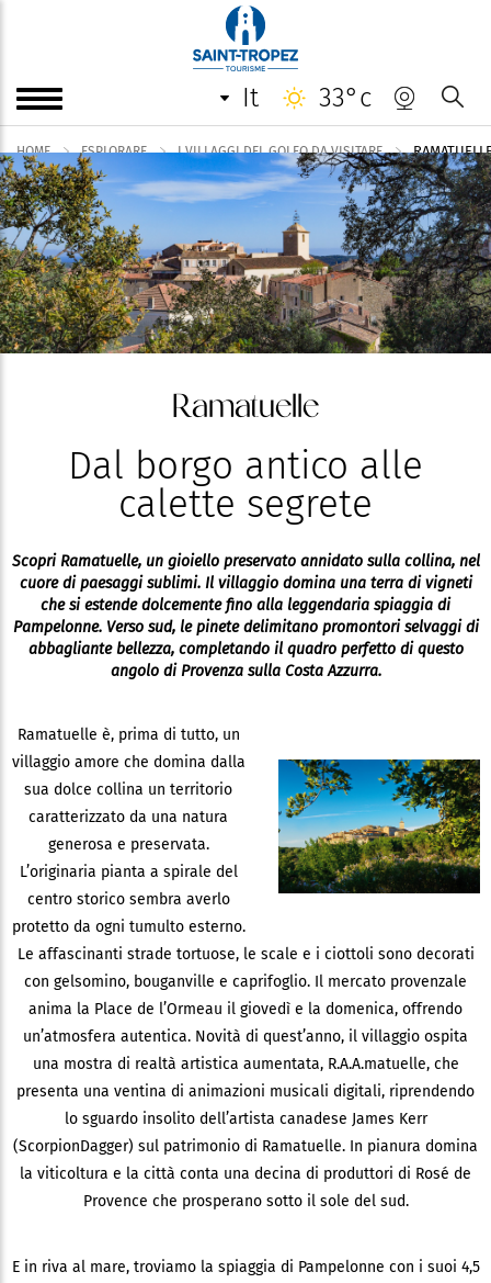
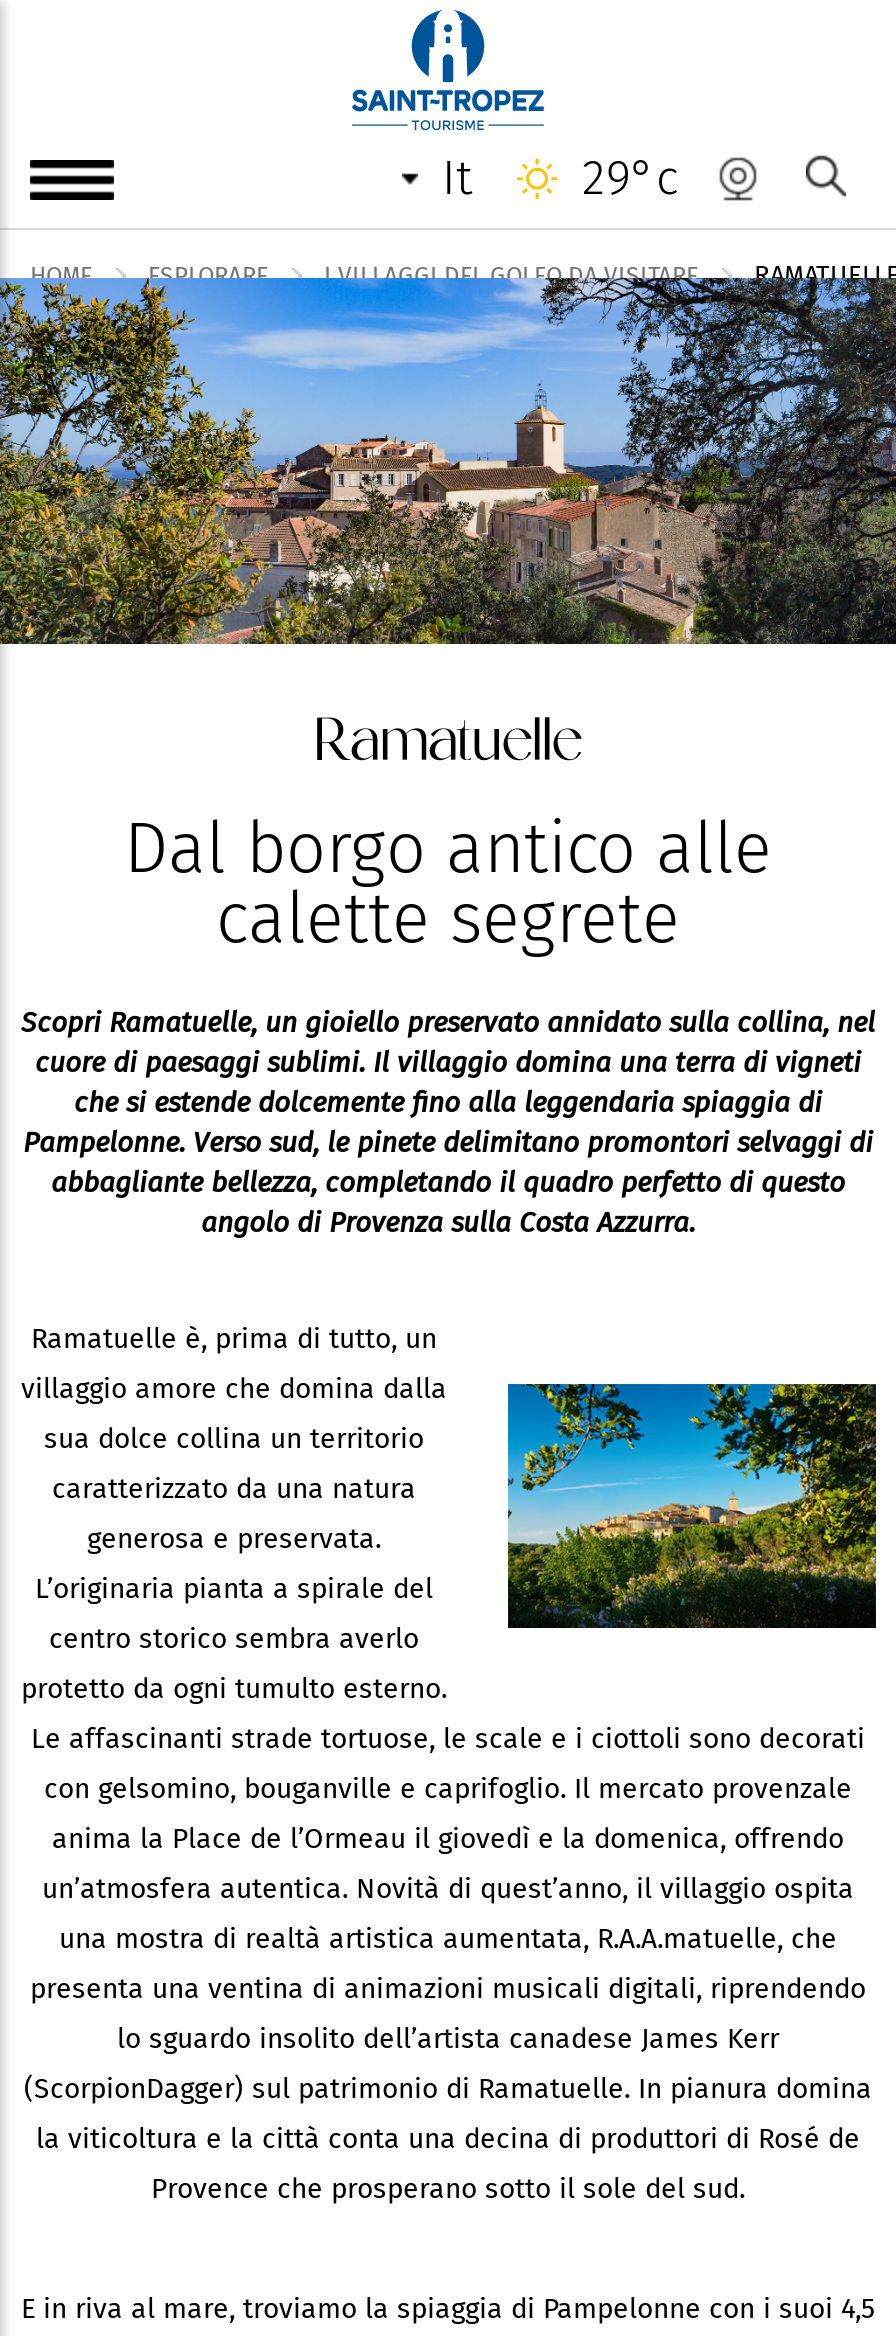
[319,82,372,113] 33°c -> [582,150,678,206] 29°c

